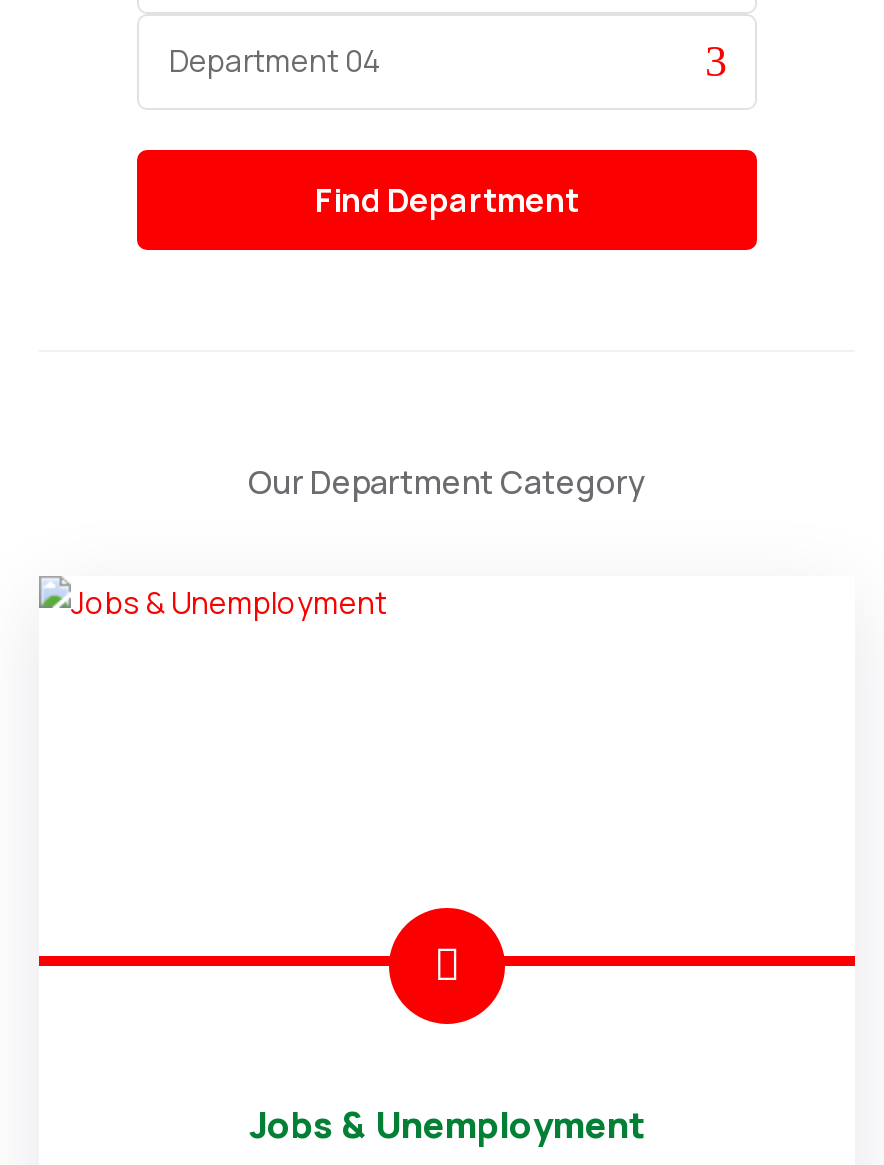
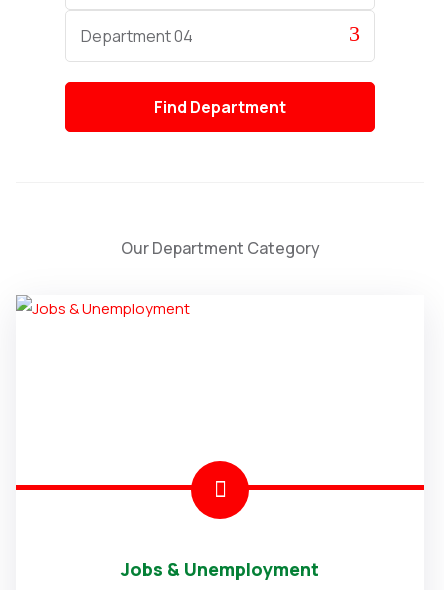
none -> [81,25,193,47] Department 04

